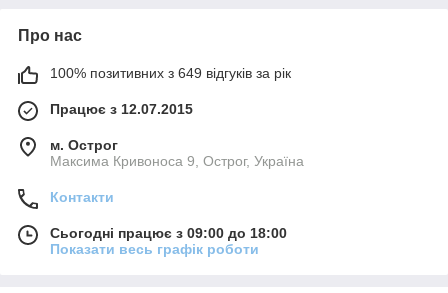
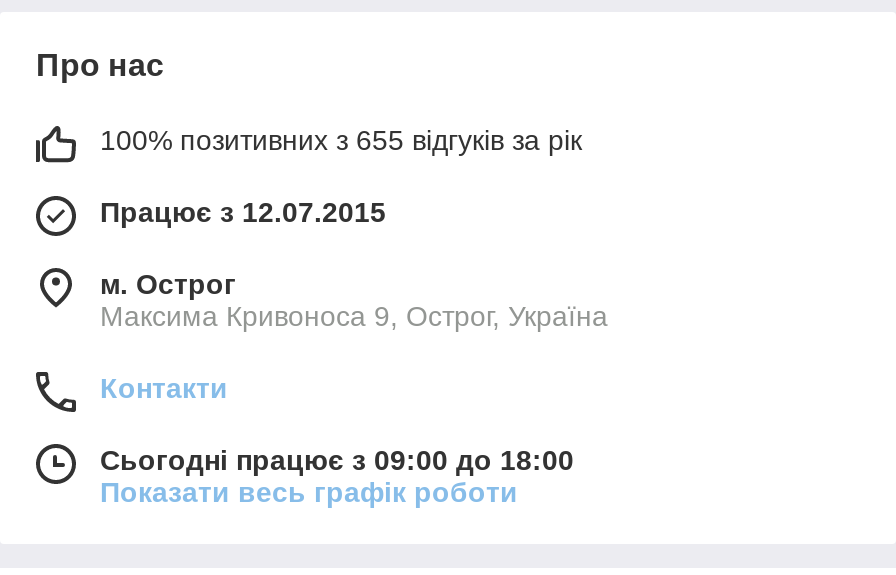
[50,65,291,81] 100% позитивних з 649 відгуків за рік -> [100,124,582,156] 100% позитивних з 655 відгуків за рік

